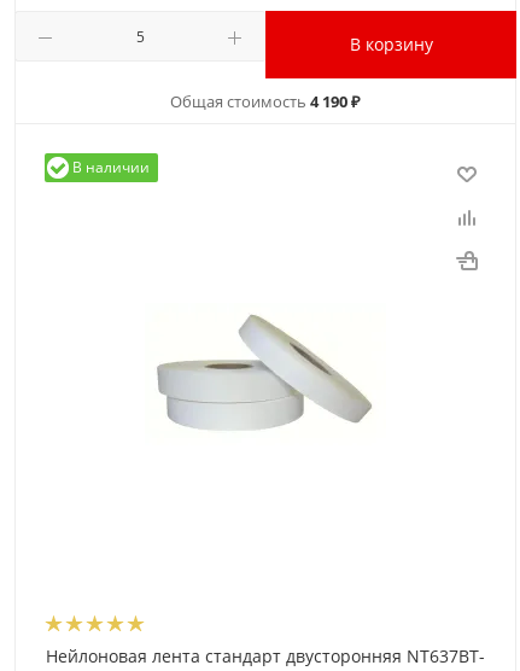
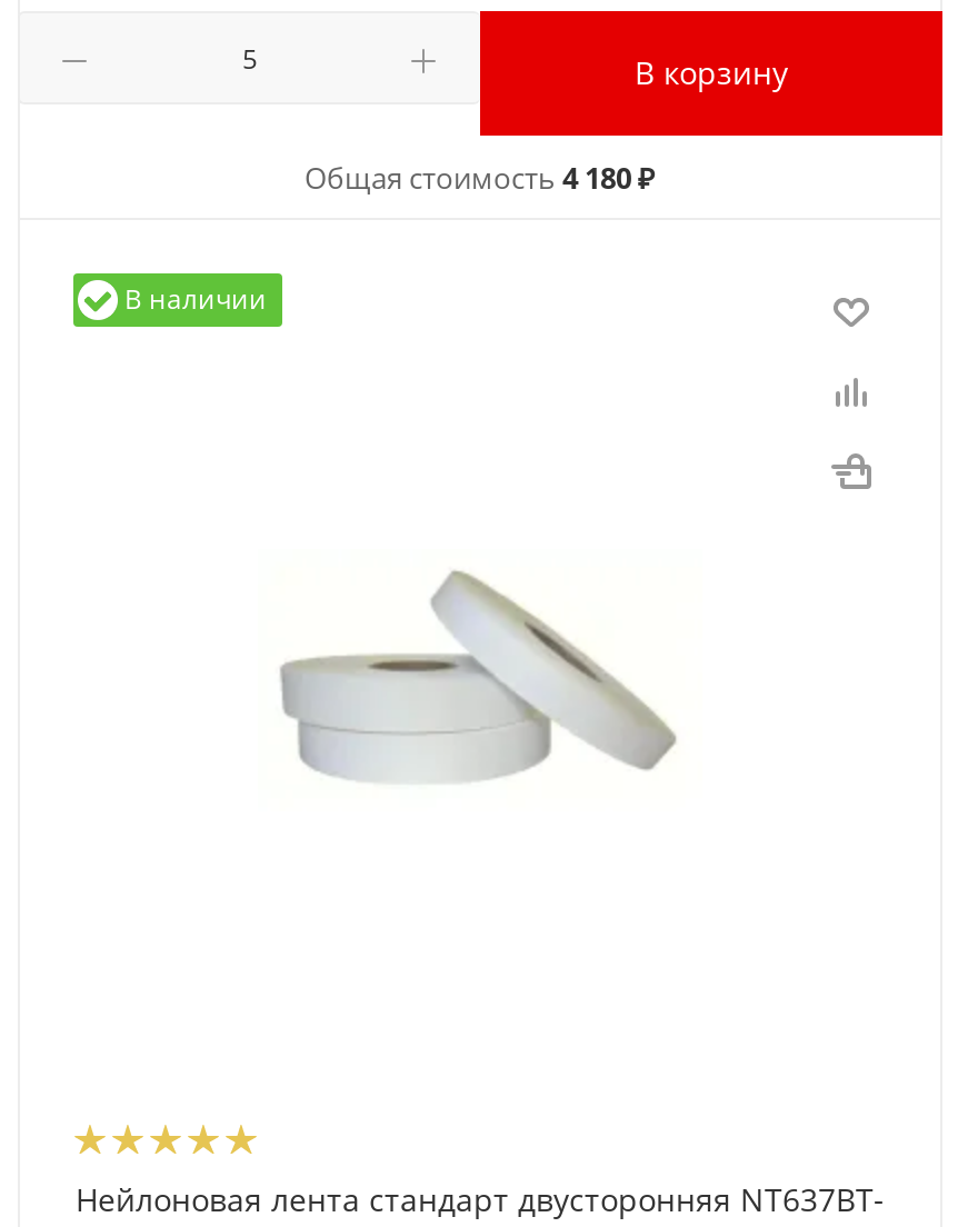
[170,91,361,113] Общая стоимость 4 190 ₽ -> [305,158,656,198] Общая стоимость 4 180 ₽

